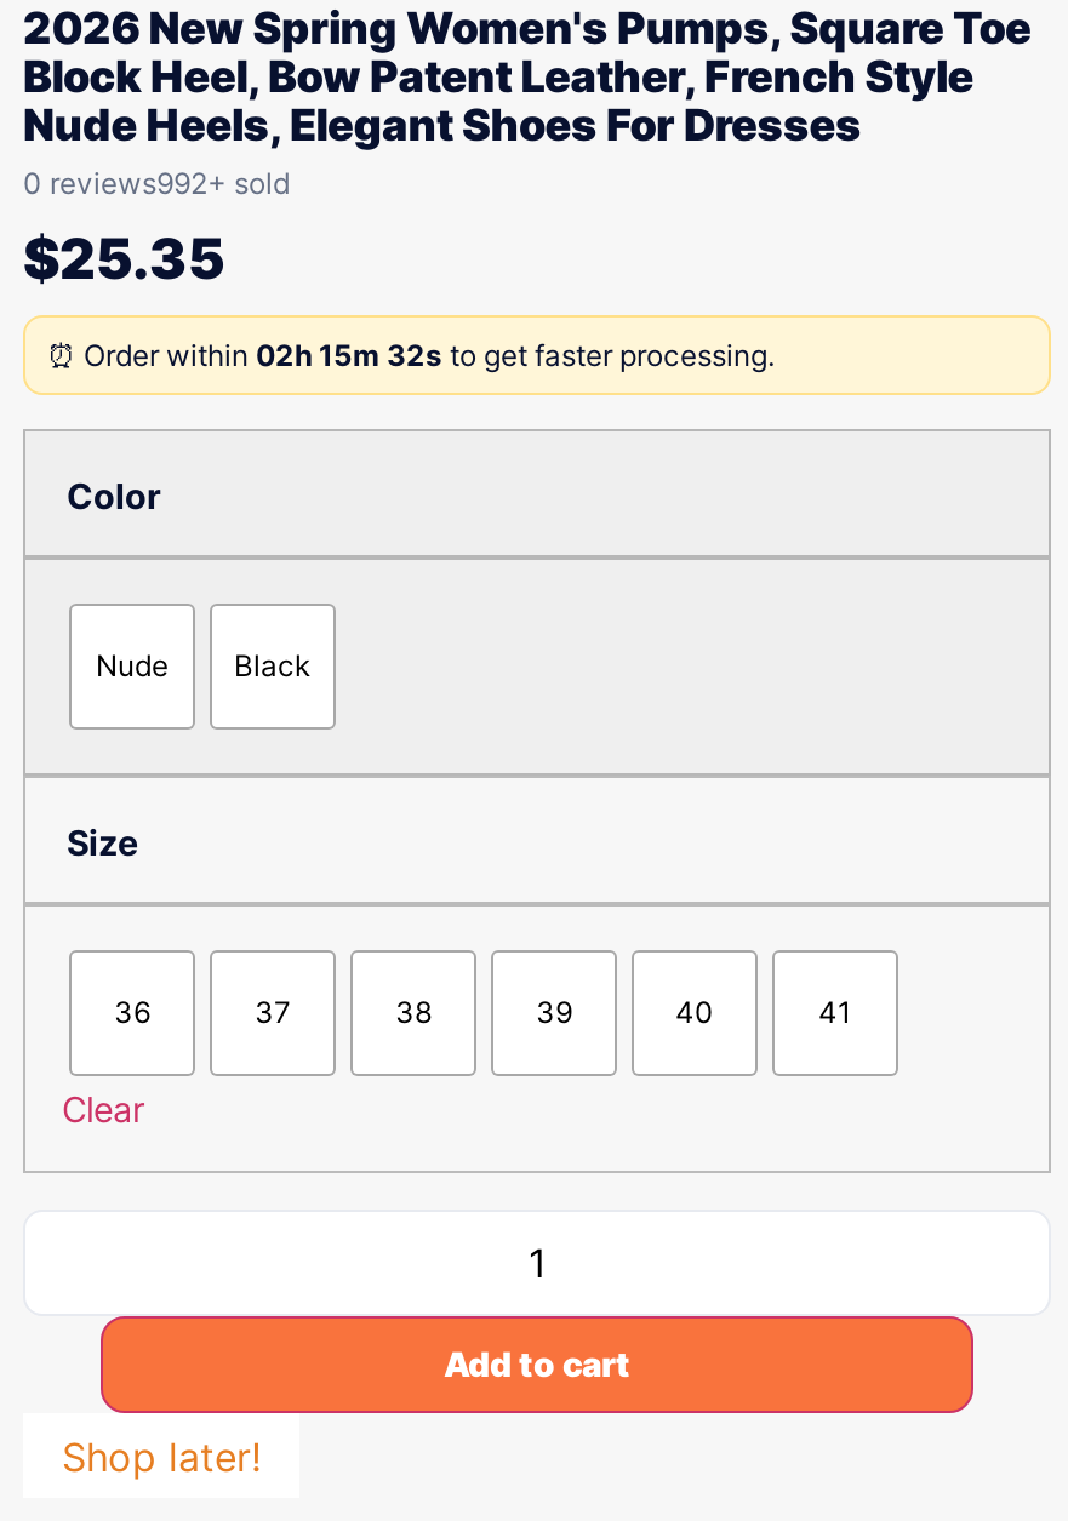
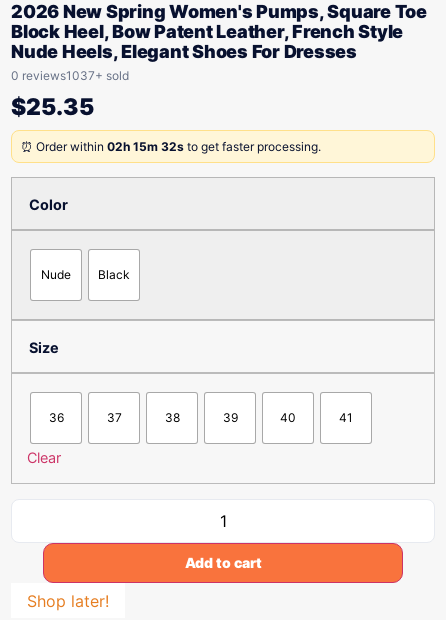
[23,165,290,201] 0 reviews992+ sold -> [11,68,129,83] 0 reviews1037+ sold

